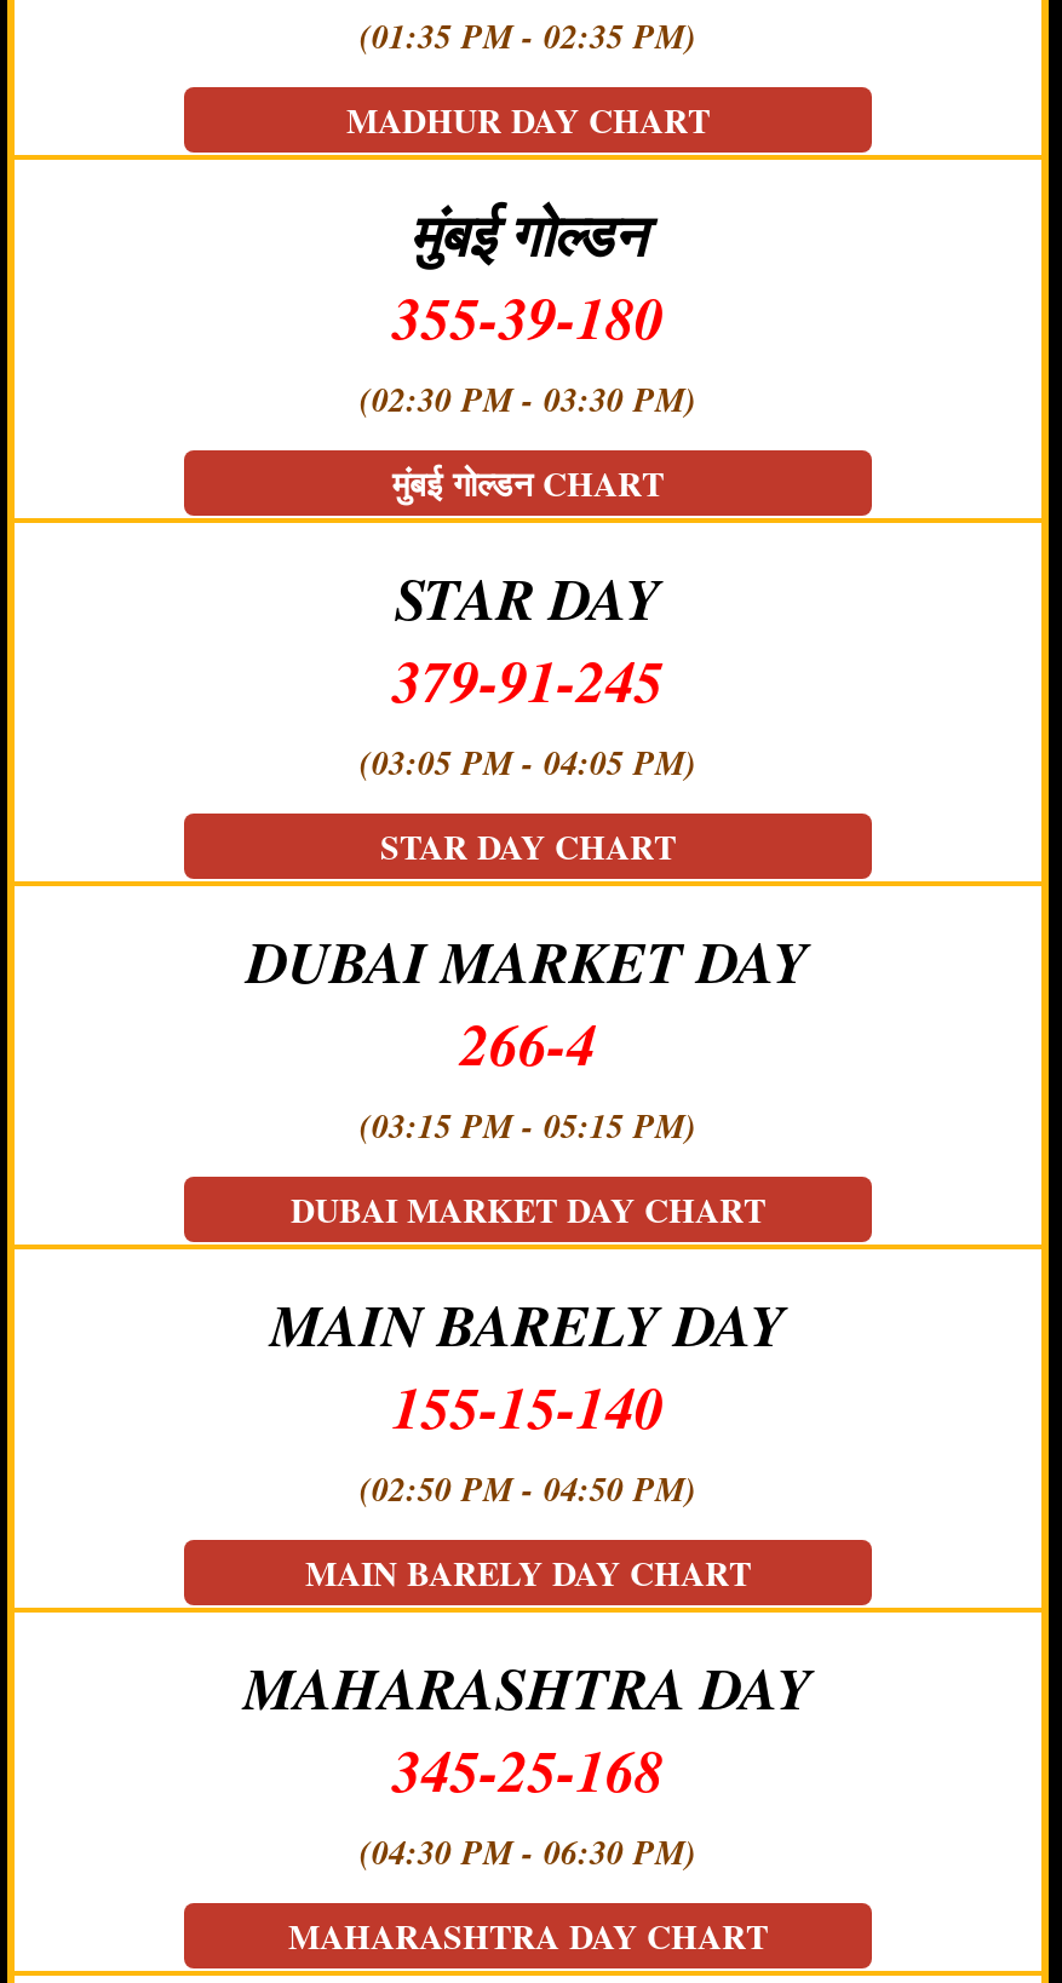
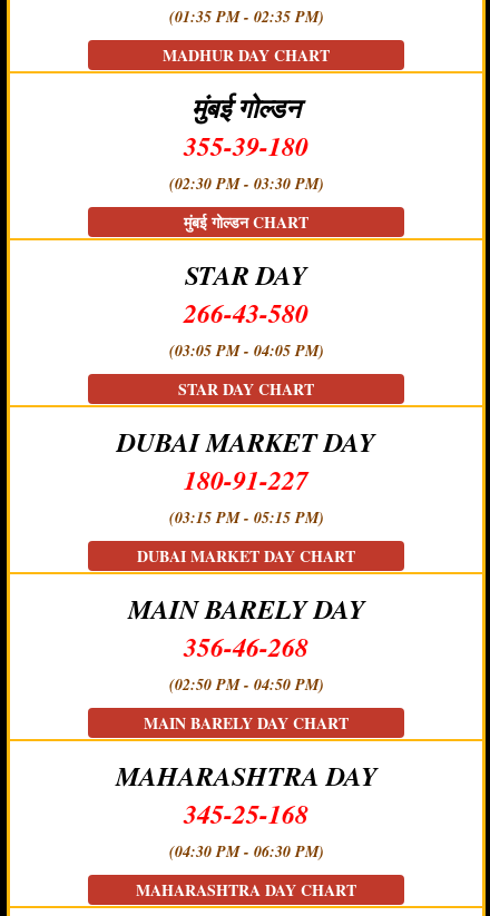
[392,638,664,720] 379-91-245 -> [184,294,308,332] 266-43-580
[460,1001,596,1083] 266-4 -> [184,461,308,499] 180-91-227
[392,1364,664,1446] 155-15-140 -> [184,628,308,665] 356-46-268

